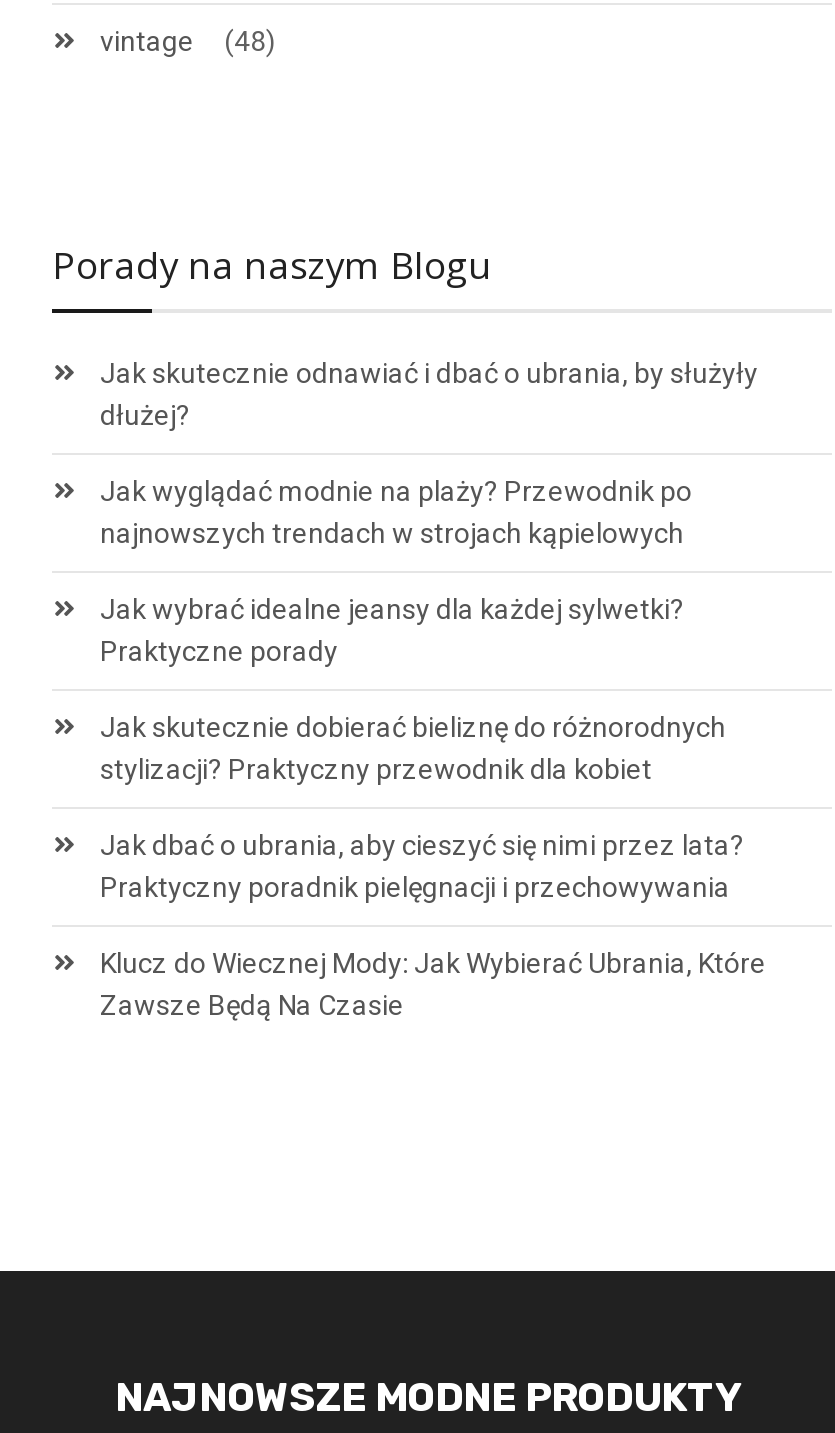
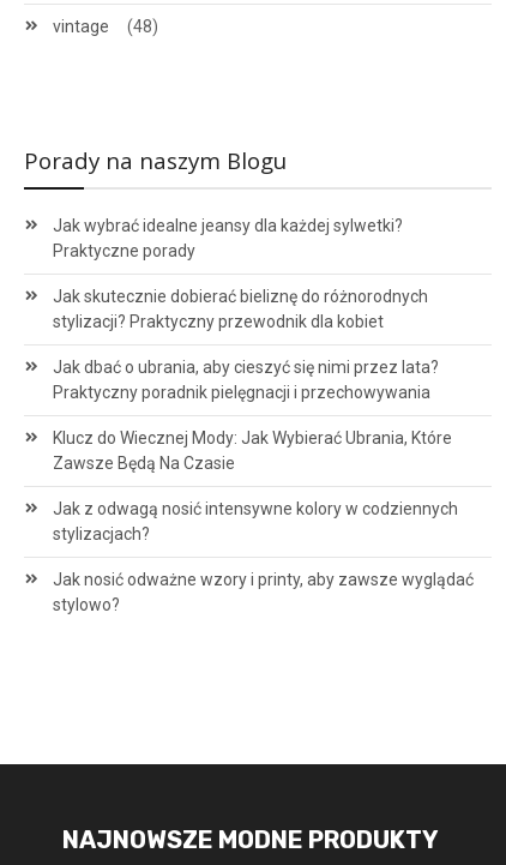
[100,358,758,550] Jak skutecznie odnawiać i dbać o ubrania, by służyły | dłużej? | Jak wyglądać modnie na plaży? Przewodnik po | najnowszych trendach w strojach kąpielowych -> none
moved [100,594,766,1022] -> [53,216,452,473]: Jak wybrać idealne jeansy dla każdej sylwetki? | Praktyczne porady | Jak skutecznie dobierać bieliznę do różnorodnych | stylizacji? Praktyczny przewodnik dla kobiet | Jak dbać o ubrania, aby cieszyć się nimi przez lata? | Praktyczny poradnik pielęgnacji i przechowywania | Klucz do Wiecznej Mody: Jak Wybierać Ubrania, Które | Zawsze Będą Na Czasie
none -> [53,499,474,615] Jak z odwagą nosić intensywne kolory w codziennych | stylizacjach? | Jak nosić odważne wzory i printy, aby zawsze wyglądać | stylowo?

